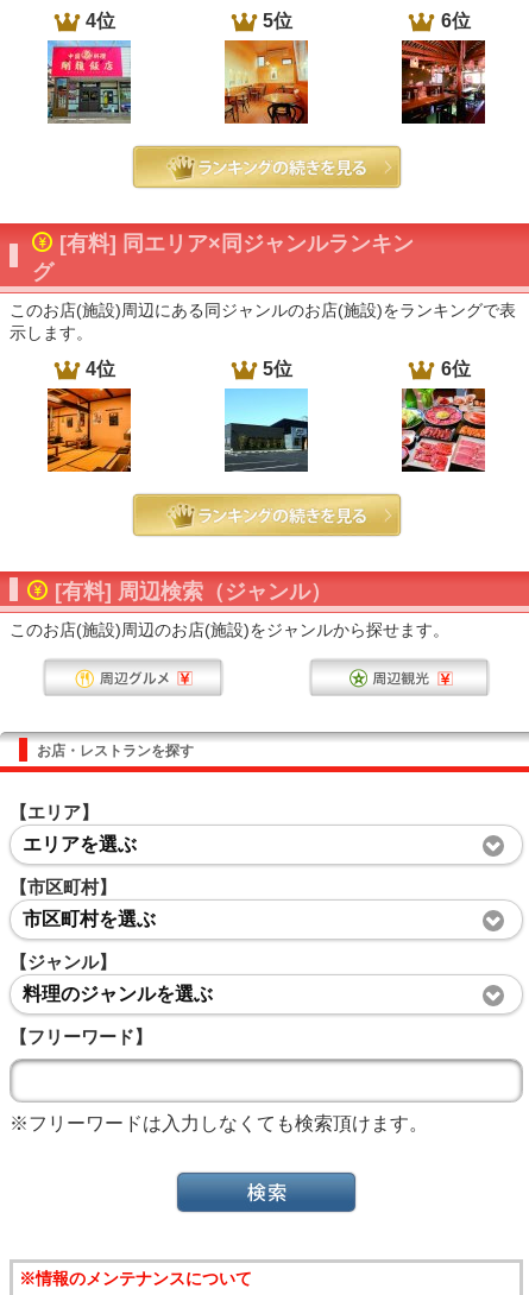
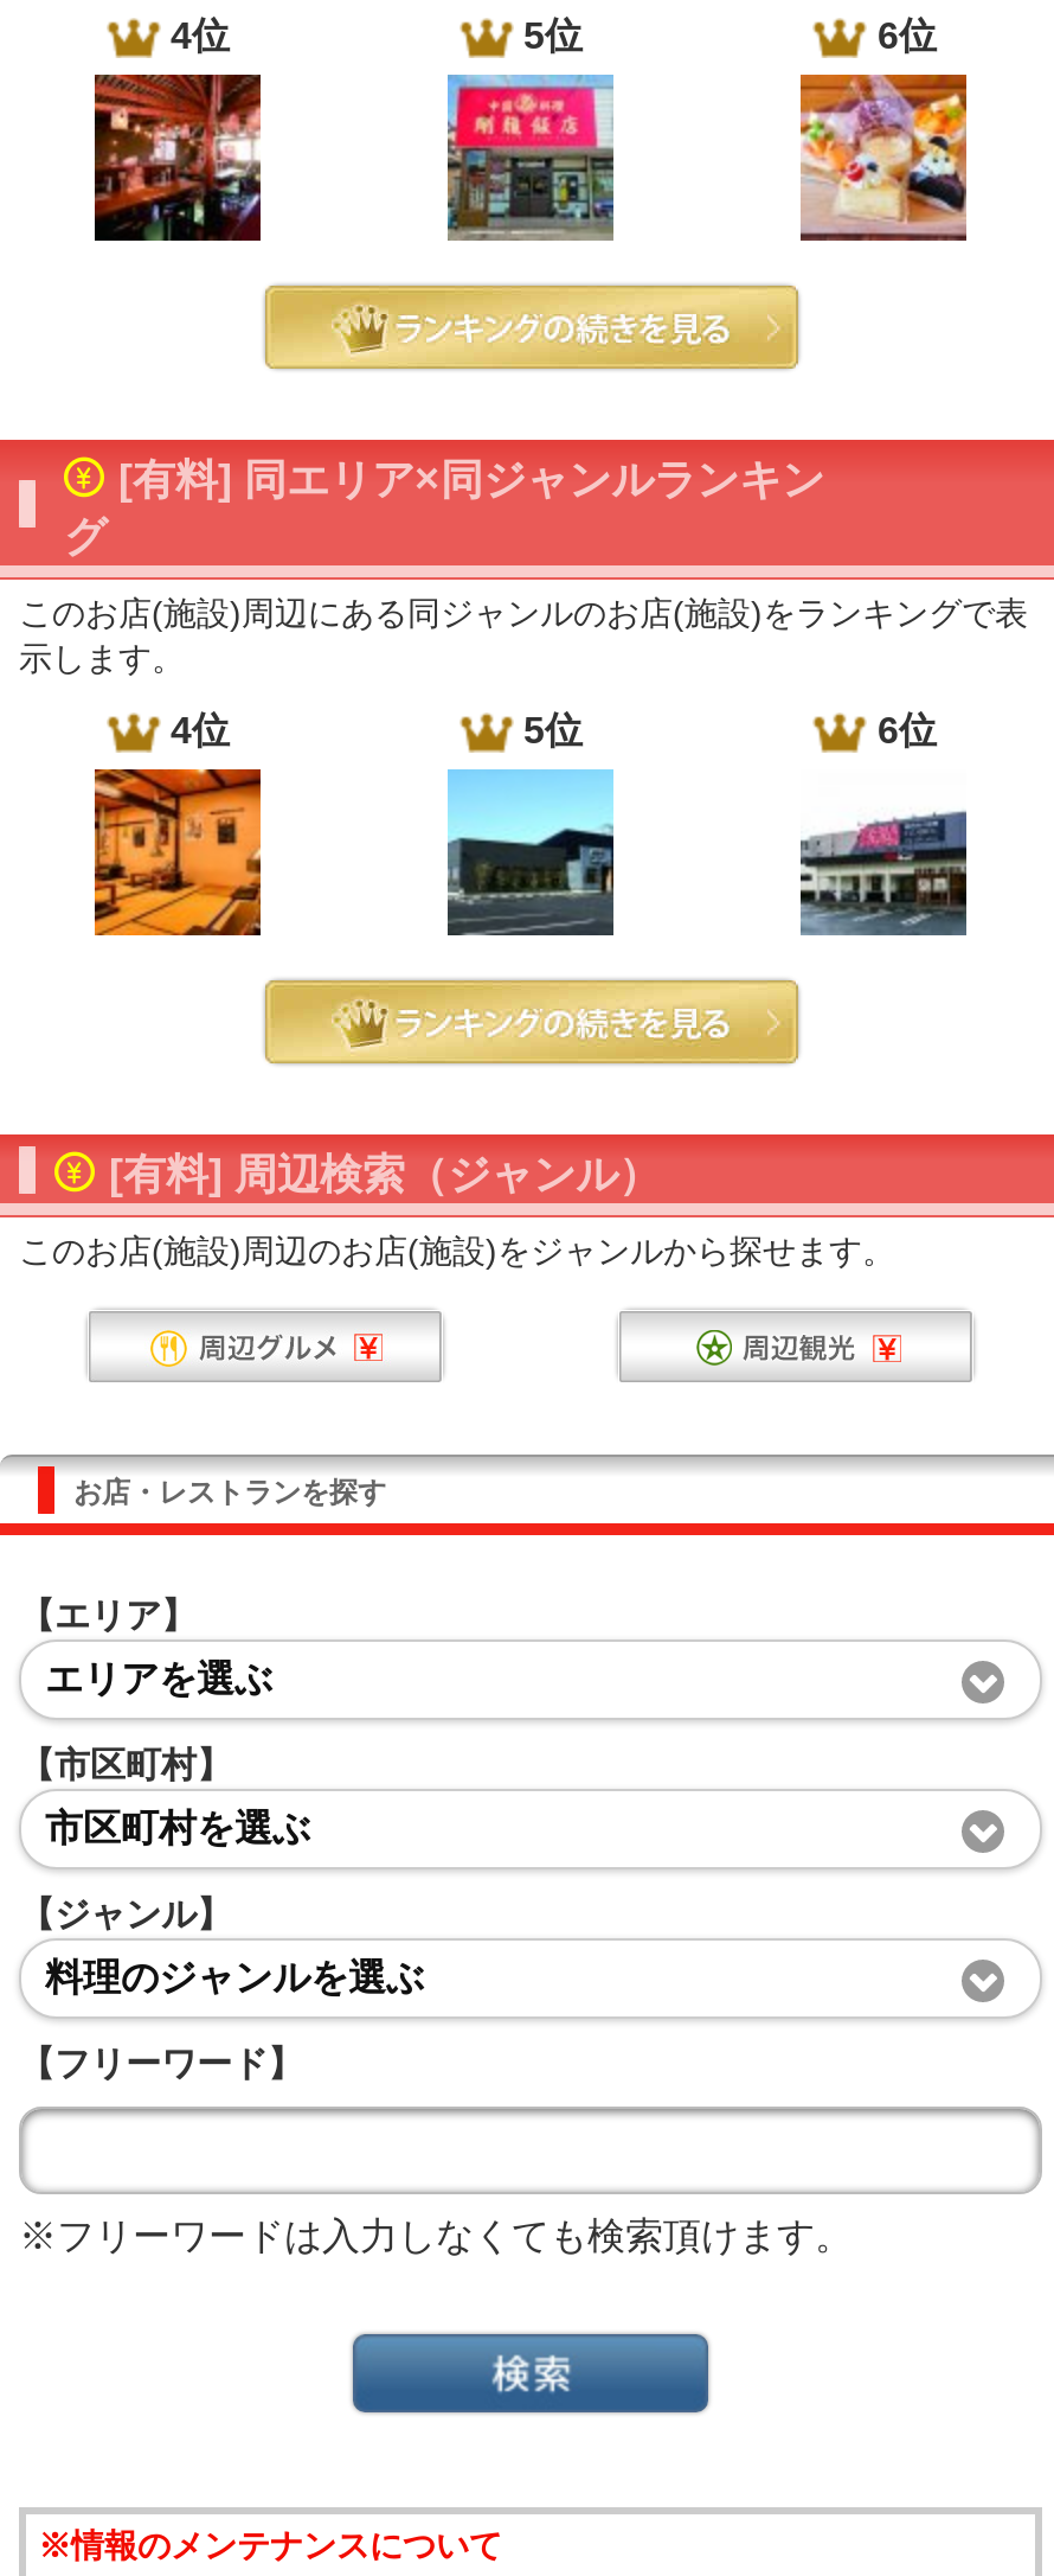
[46,39,132,125] [image] -> [92,72,263,241] [image]
[223,39,309,125] [image] -> [445,72,616,241] [image]
[401,39,486,125] [image] -> [798,72,969,243] [image]
[401,387,486,473] [image] -> [798,769,969,938] [image]

